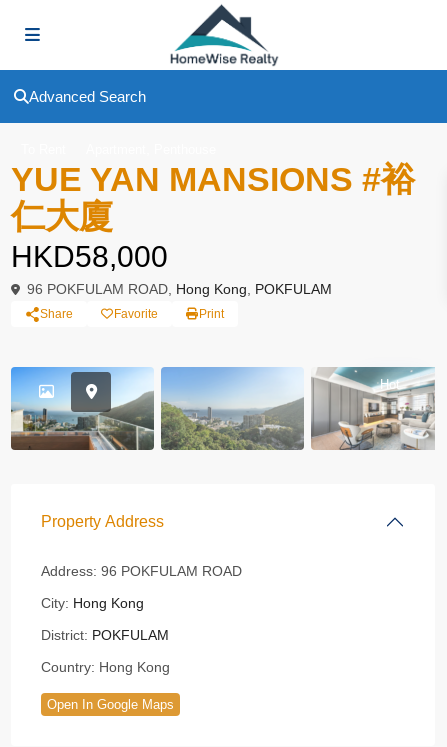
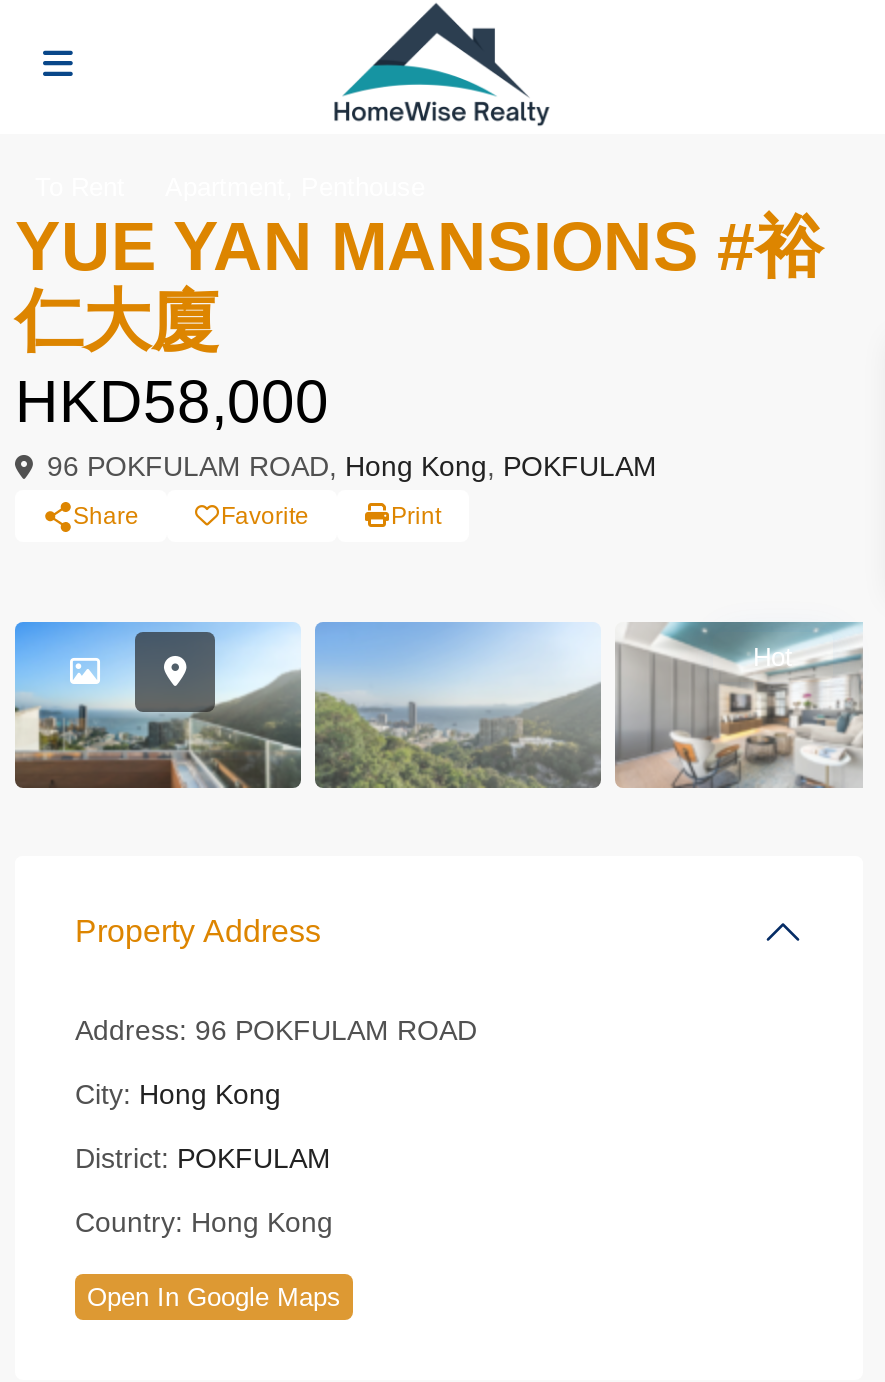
[29,88,146,105] Advanced Search -> none

